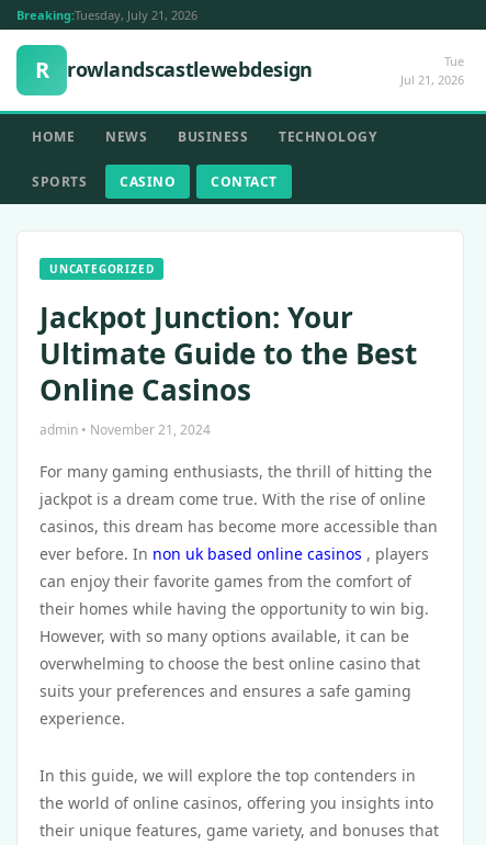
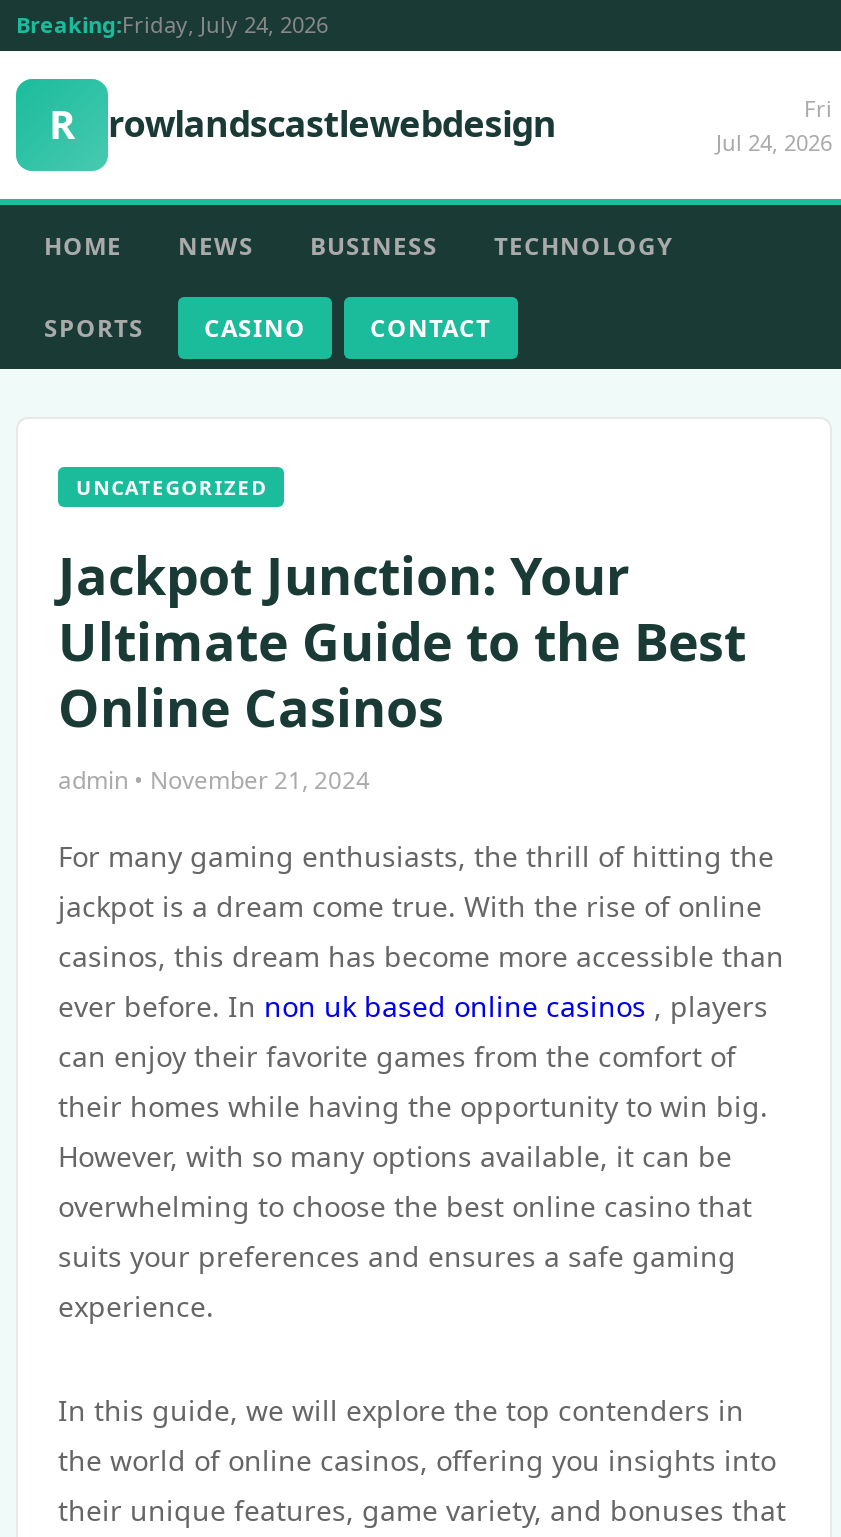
[16,7,197,23] Breaking:Tuesday, July 21, 2026 -> [16,9,328,39] Breaking:Friday, July 24, 2026
[400,53,464,88] Tue | Jul 21, 2026 -> [716,93,832,157] Fri | Jul 24, 2026

